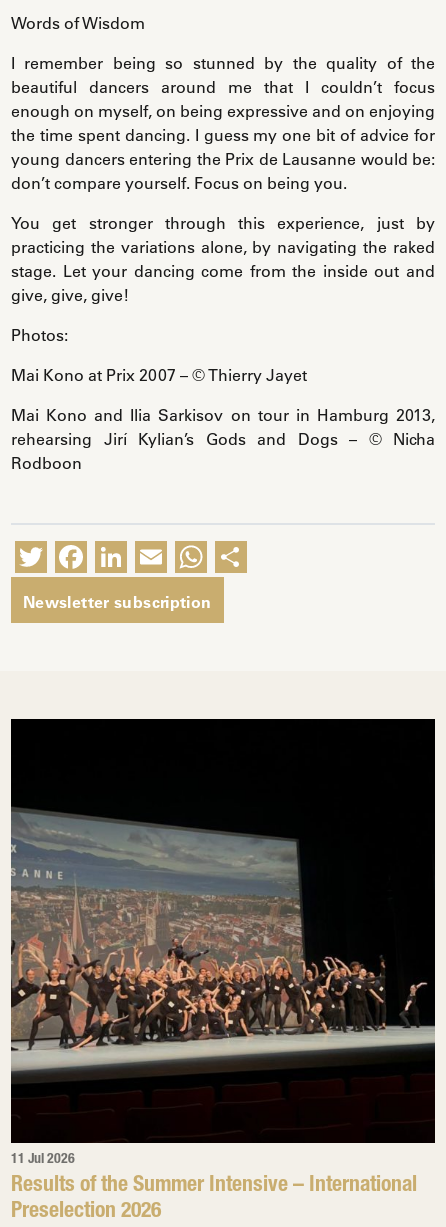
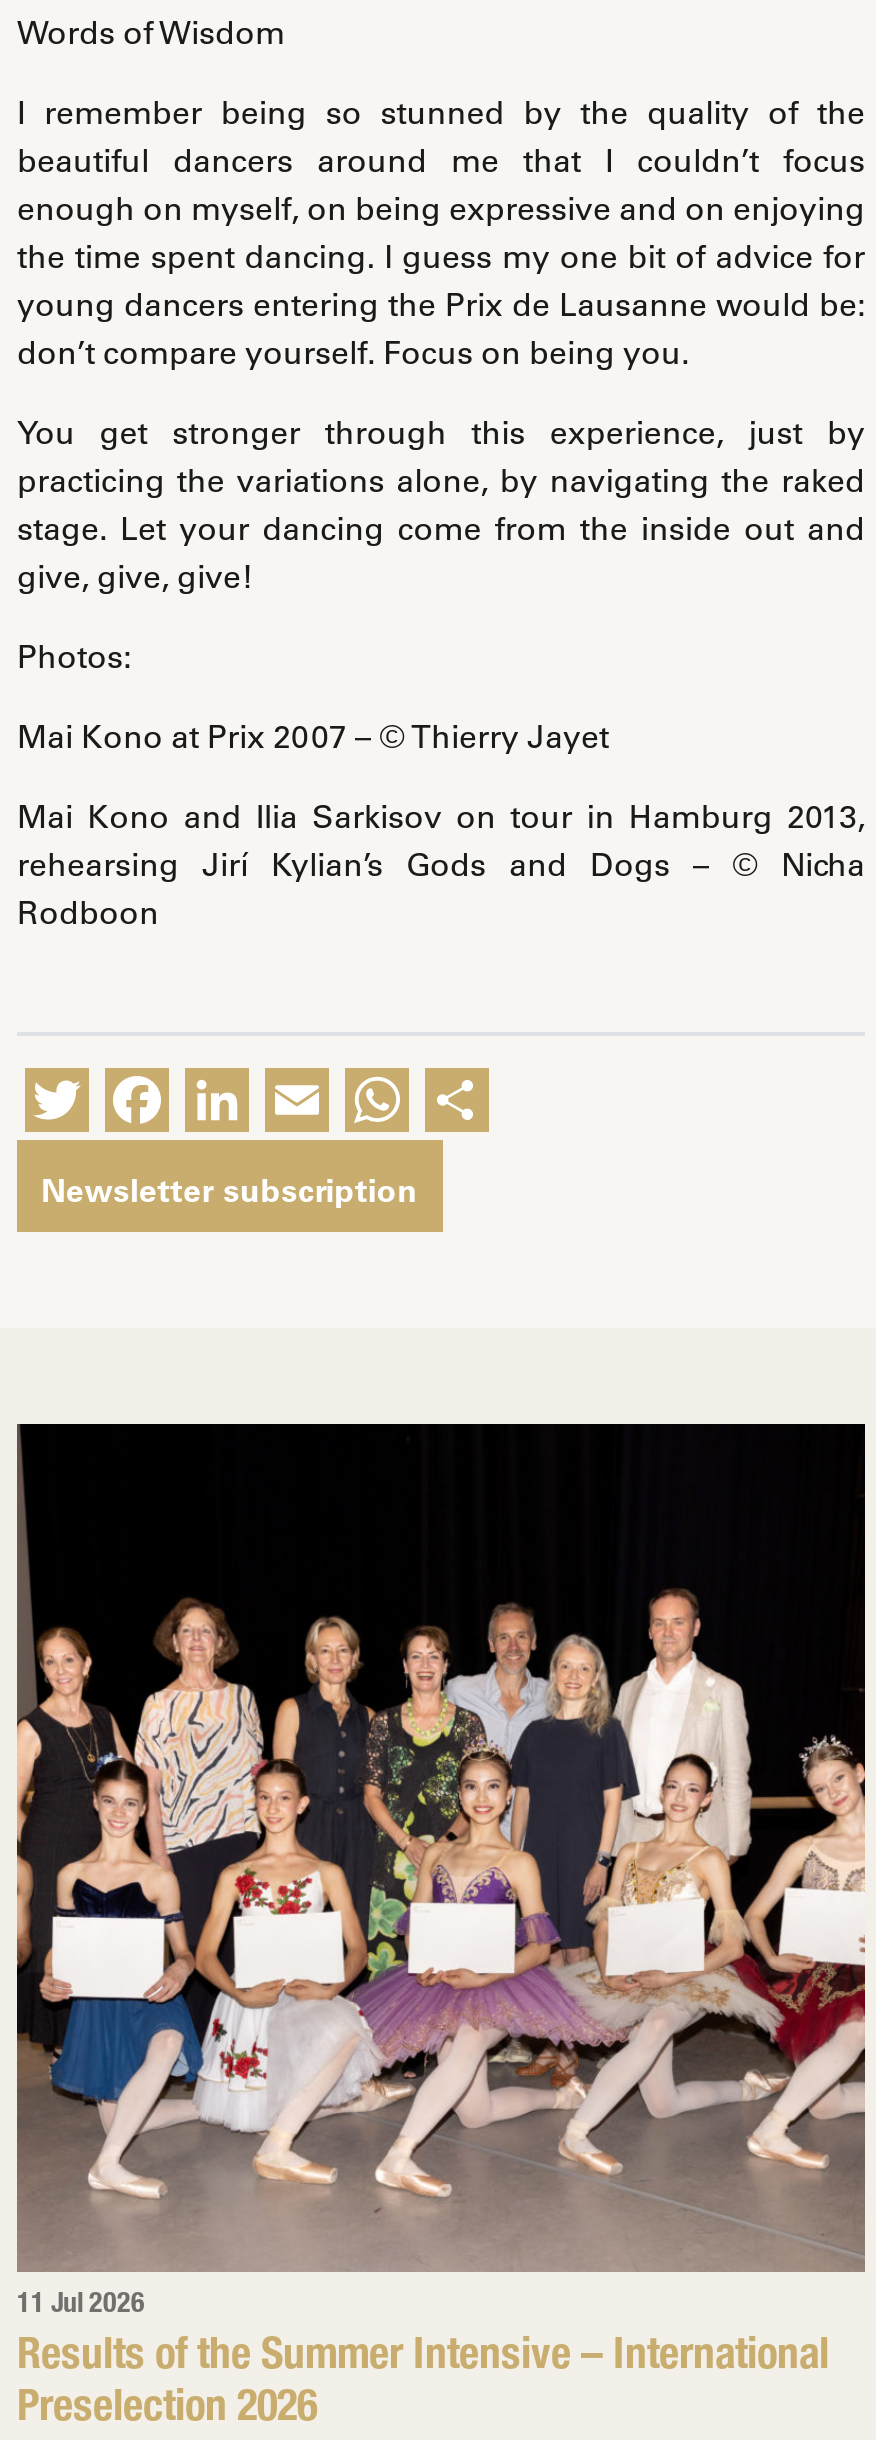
[10,733,436,1143] [image] -> [15,1428,867,2270] [image]

